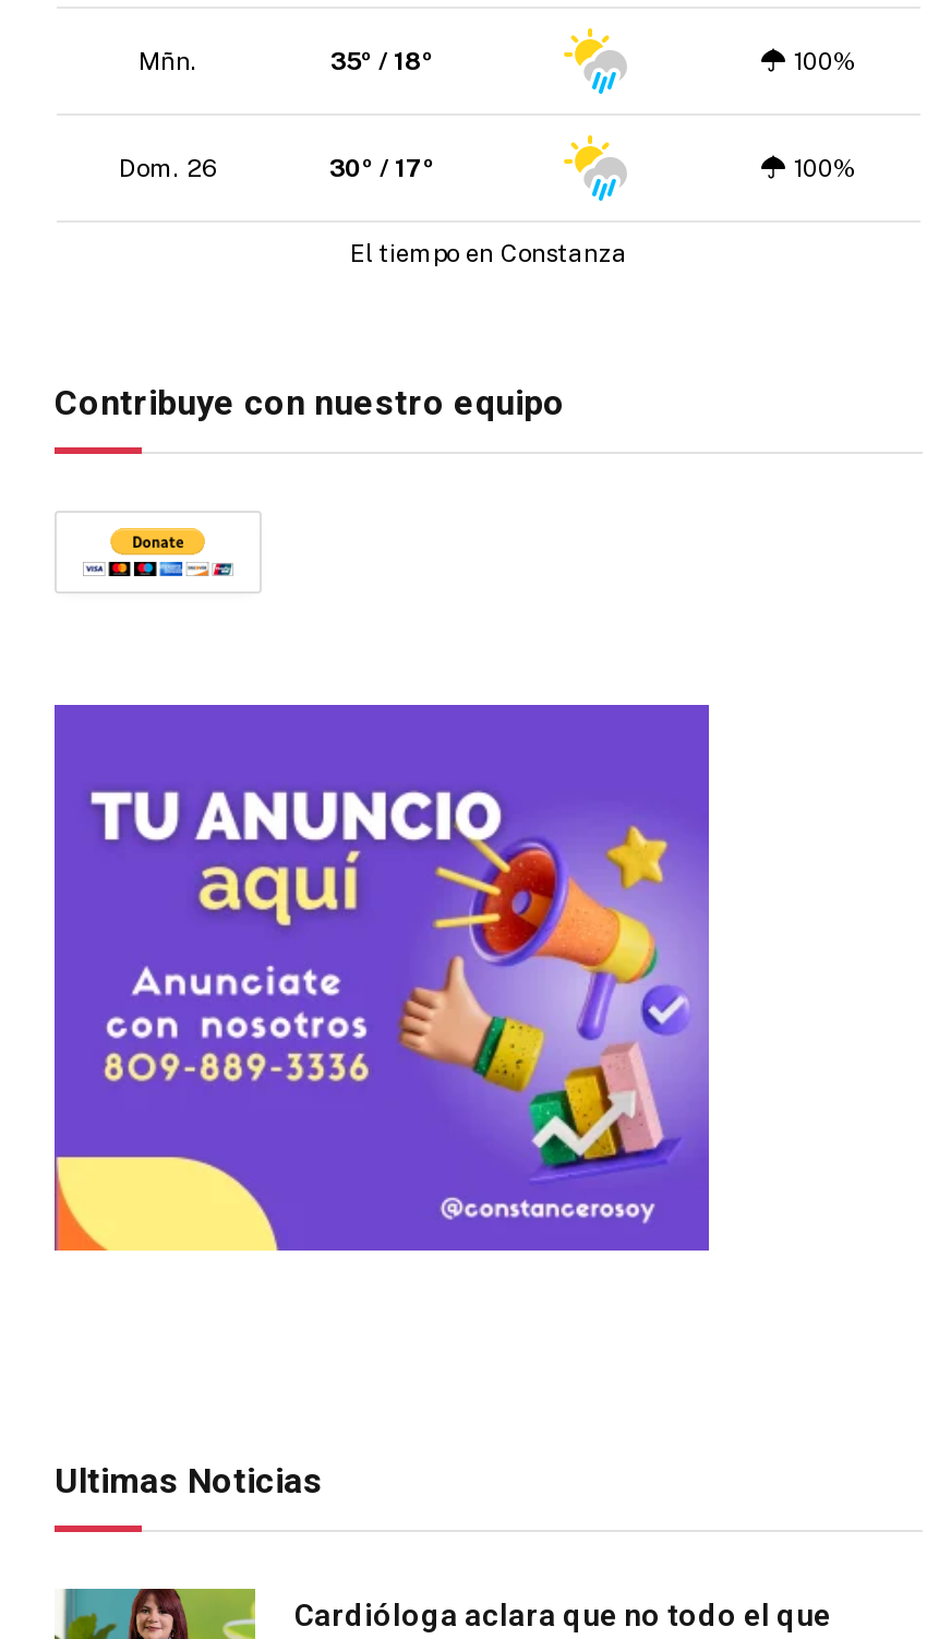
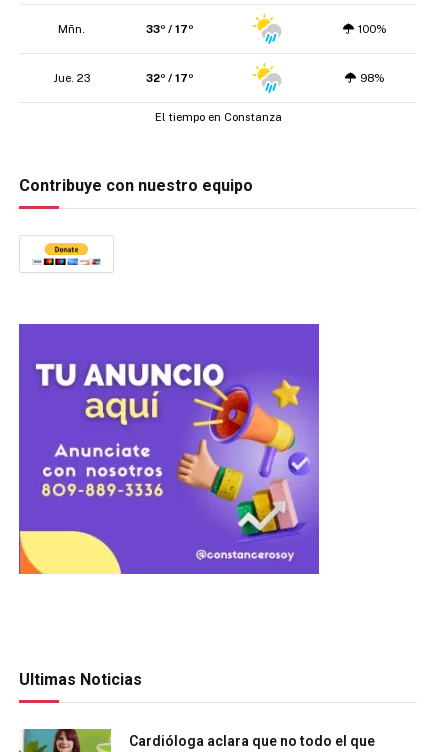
[330,46,433,76] 35º / 18º -> [145,22,192,36] 33º / 17º
[119,153,857,183] Dom. 26 | 30º / 17º | 100% -> [52,71,385,85] Jue. 23 | 32º / 17º | 98%

